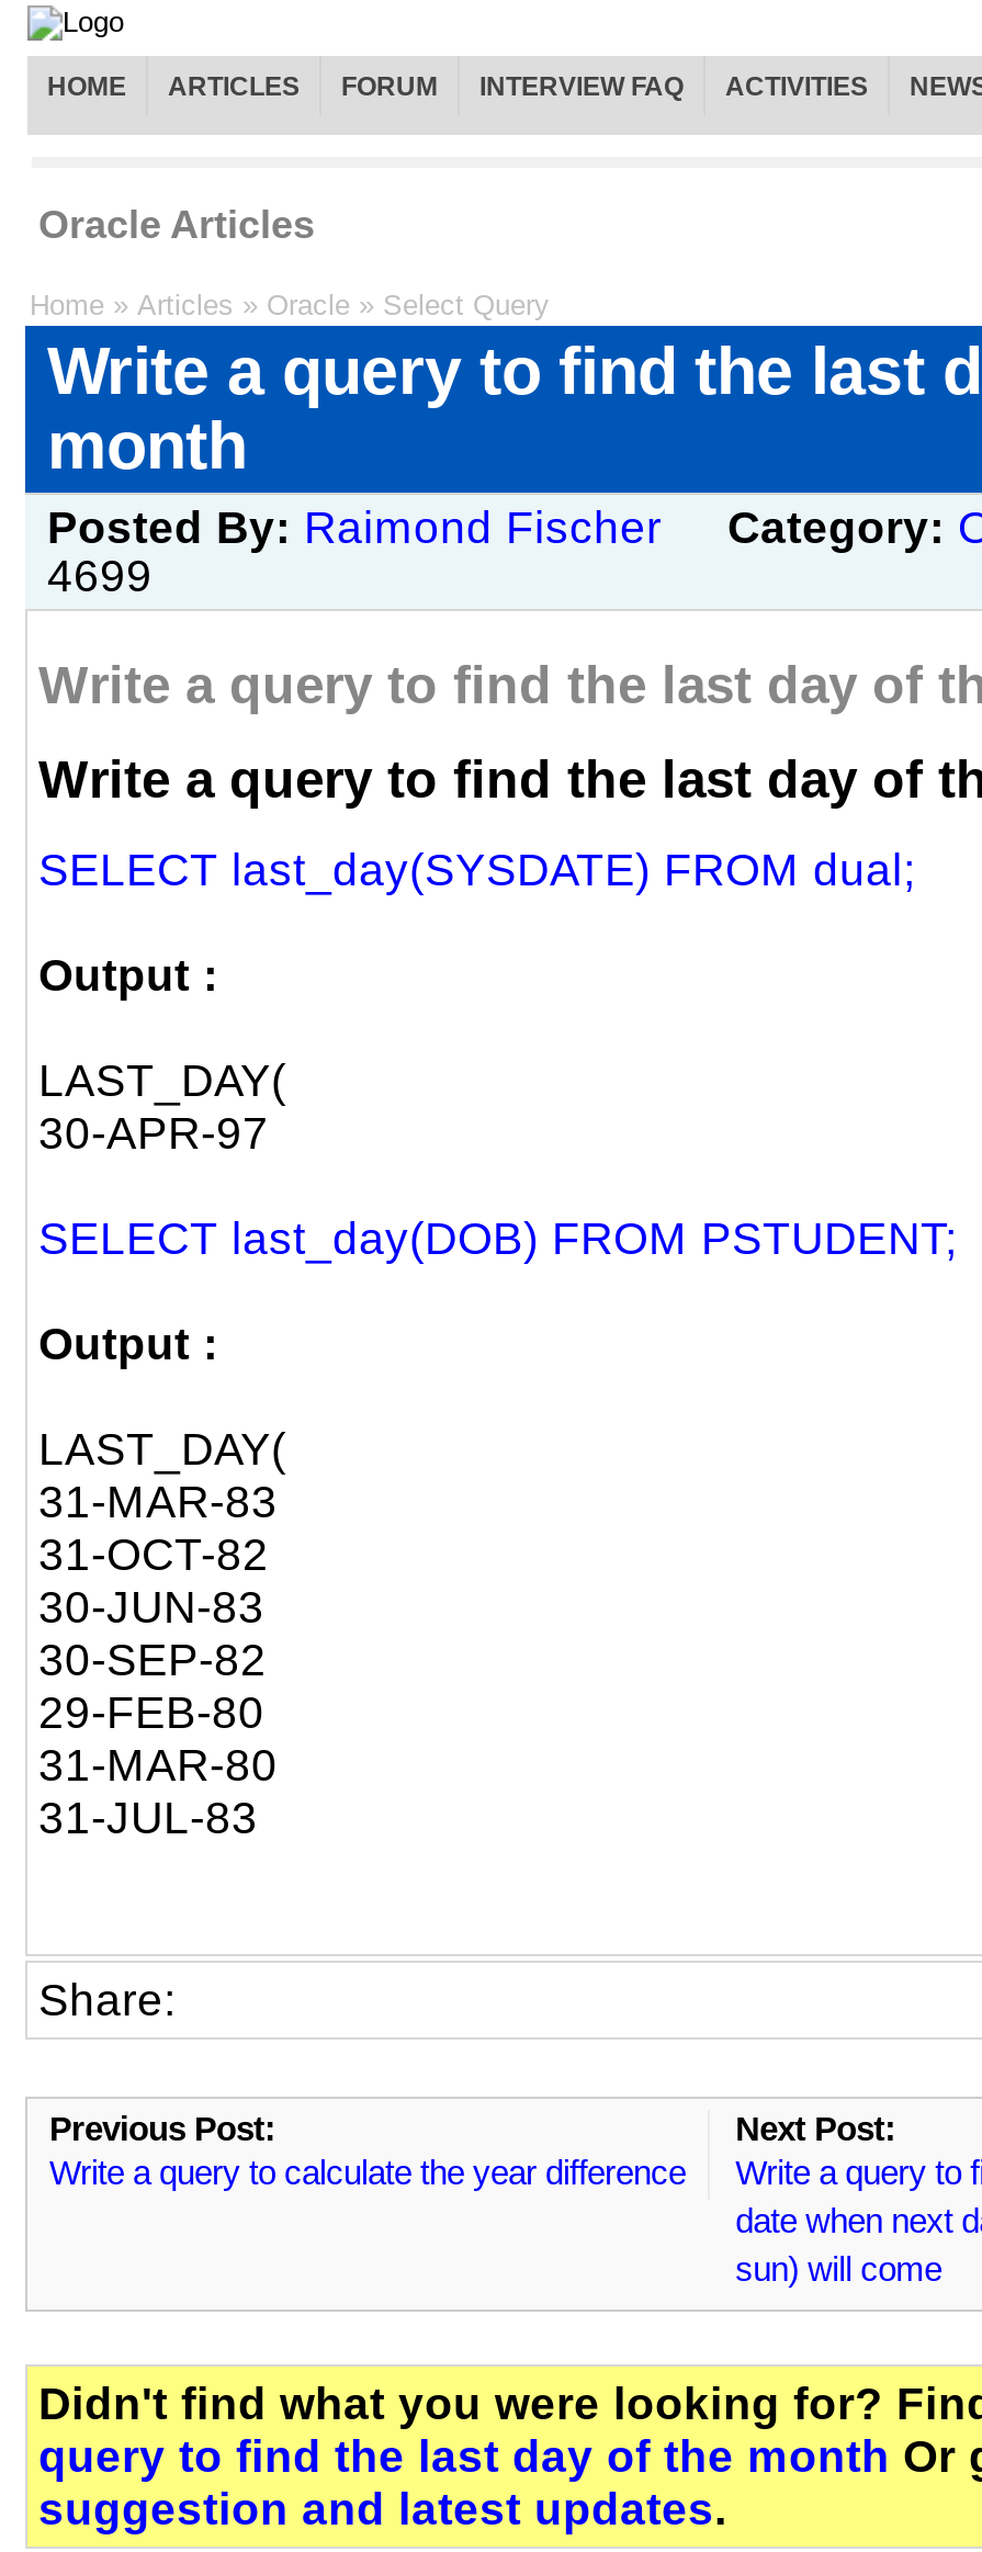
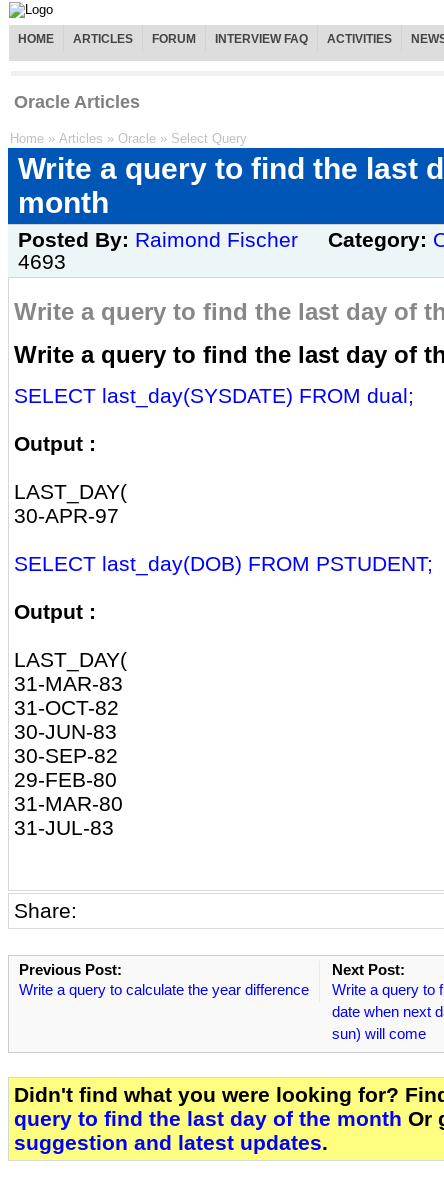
[47,550,153,601] 4699 -> [18,250,66,273] 4693

